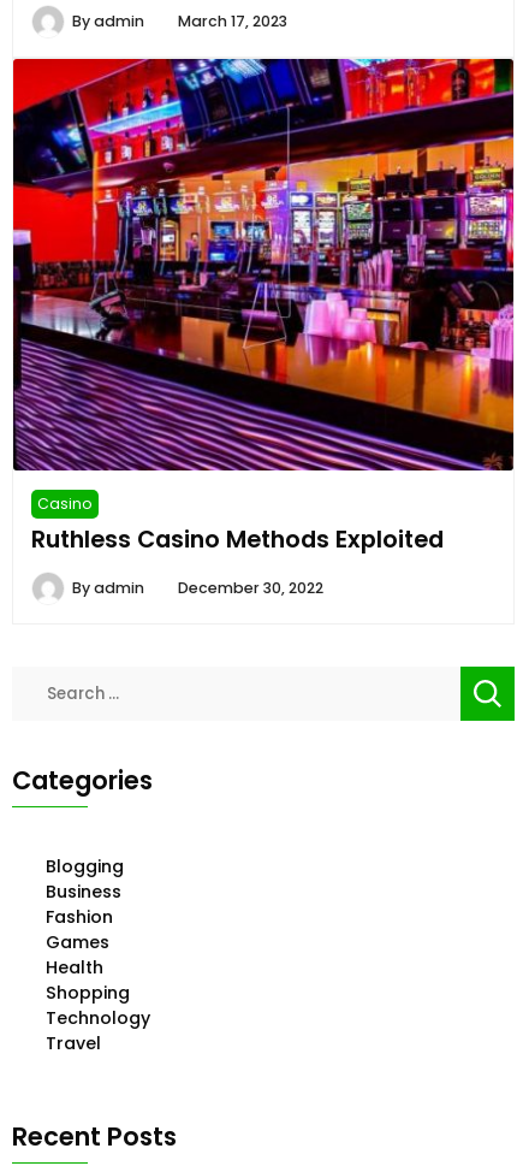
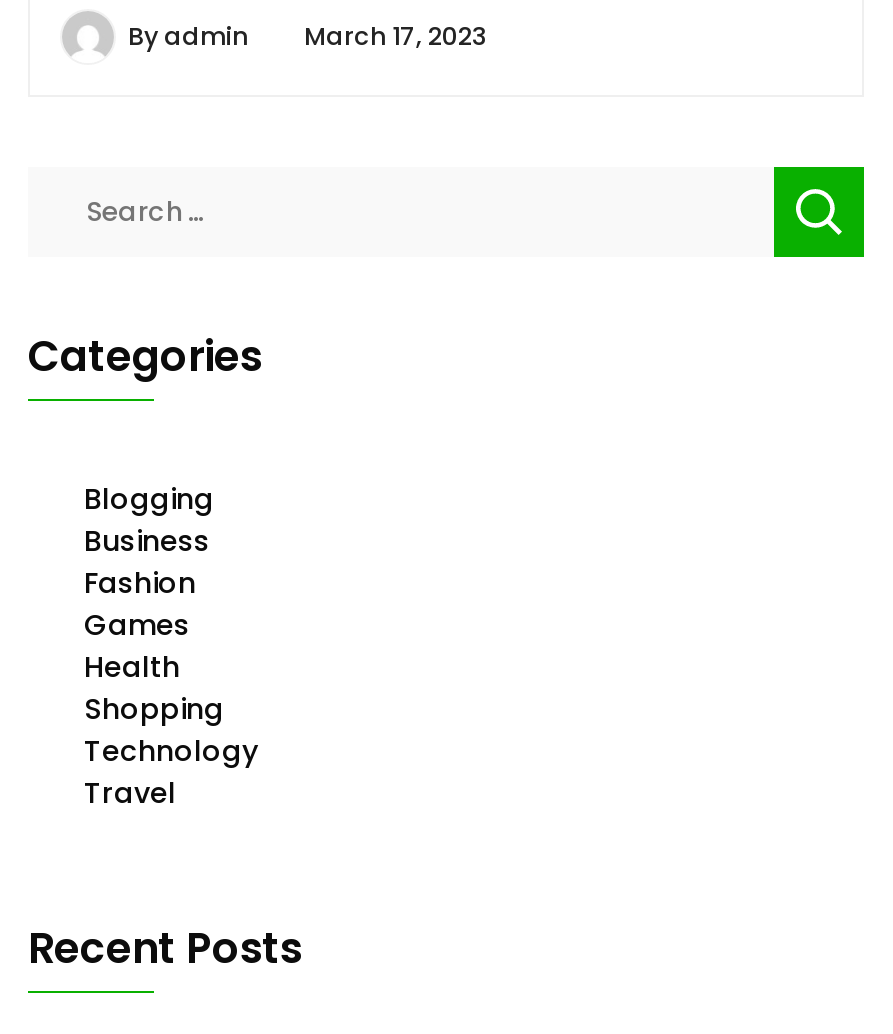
[12,58,515,598] [image] | Casino | Ruthless Casino Methods Exploited | By admin | December 30, 2022 -> none

